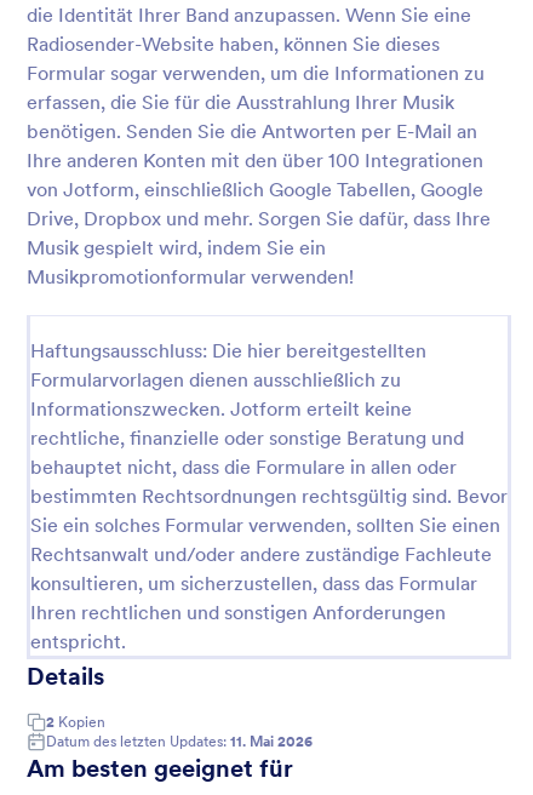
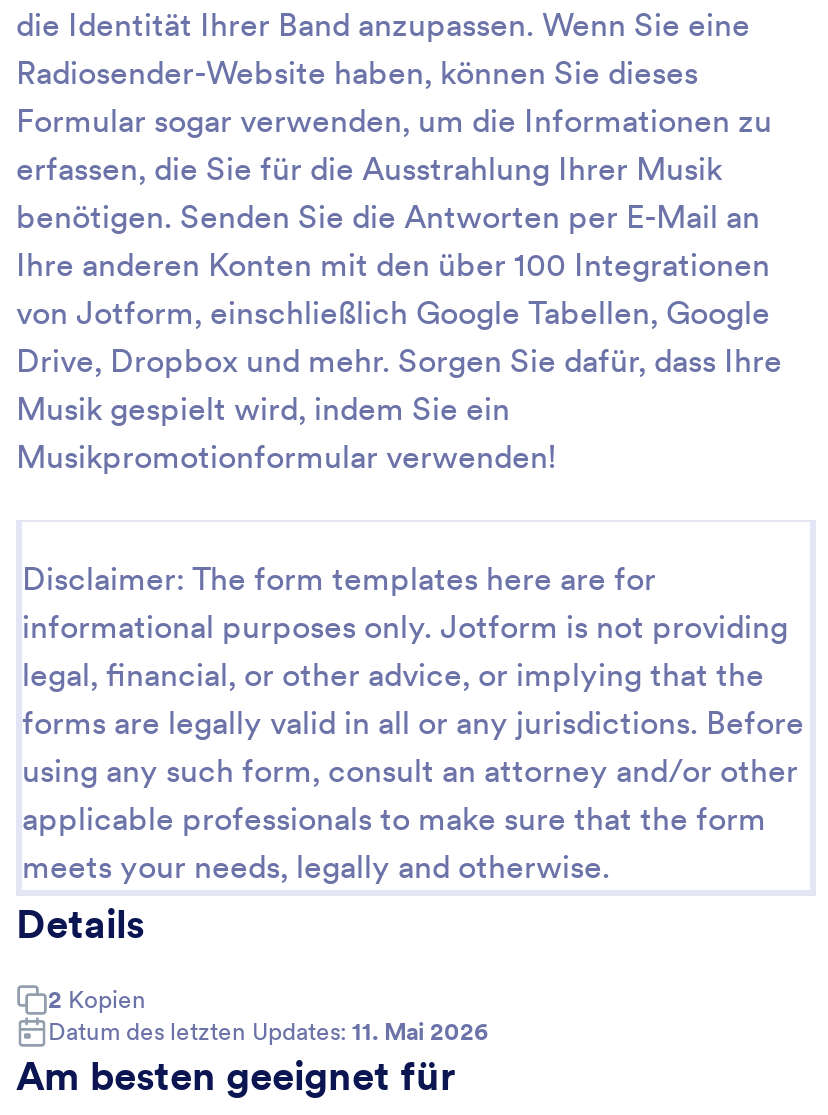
[30,338,508,653] Haftungsausschluss: Die hier bereitgestellten | Formularvorlagen dienen ausschließlich zu | Informationszwecken. Jotform erteilt keine | rechtliche, finanzielle oder sonstige Beratung und | behauptet nicht, dass die Formulare in allen oder | bestimmten Rechtsordnungen rechtsgültig sind. Bevor | Sie ein solches Formular verwenden, sollten Sie einen | Rechtsanwalt und/oder andere zuständige Fachleute | konsultieren, um sicherzustellen, dass das Formular | Ihren rechtlichen und sonstigen Anforderungen | entspricht. -> [22,558,804,886] Disclaimer: The form templates here are for | informational purposes only. Jotform is not providing | legal, financial, or other advice, or implying that the | forms are legally valid in all or any jurisdictions. Before | using any such form, consult an attorney and/or other | applicable professionals to make sure that the form | meets your needs, legally and otherwise.

